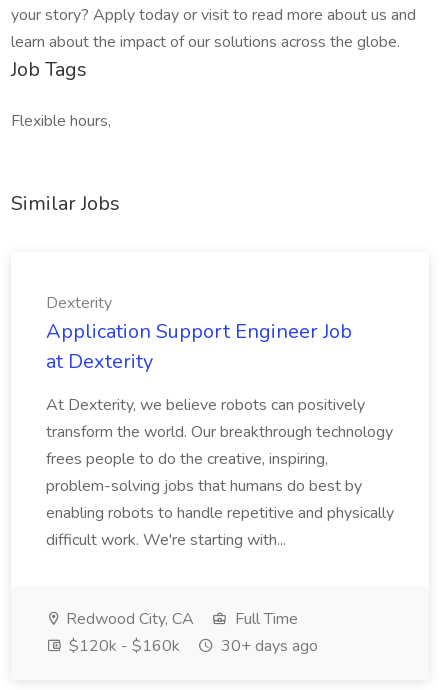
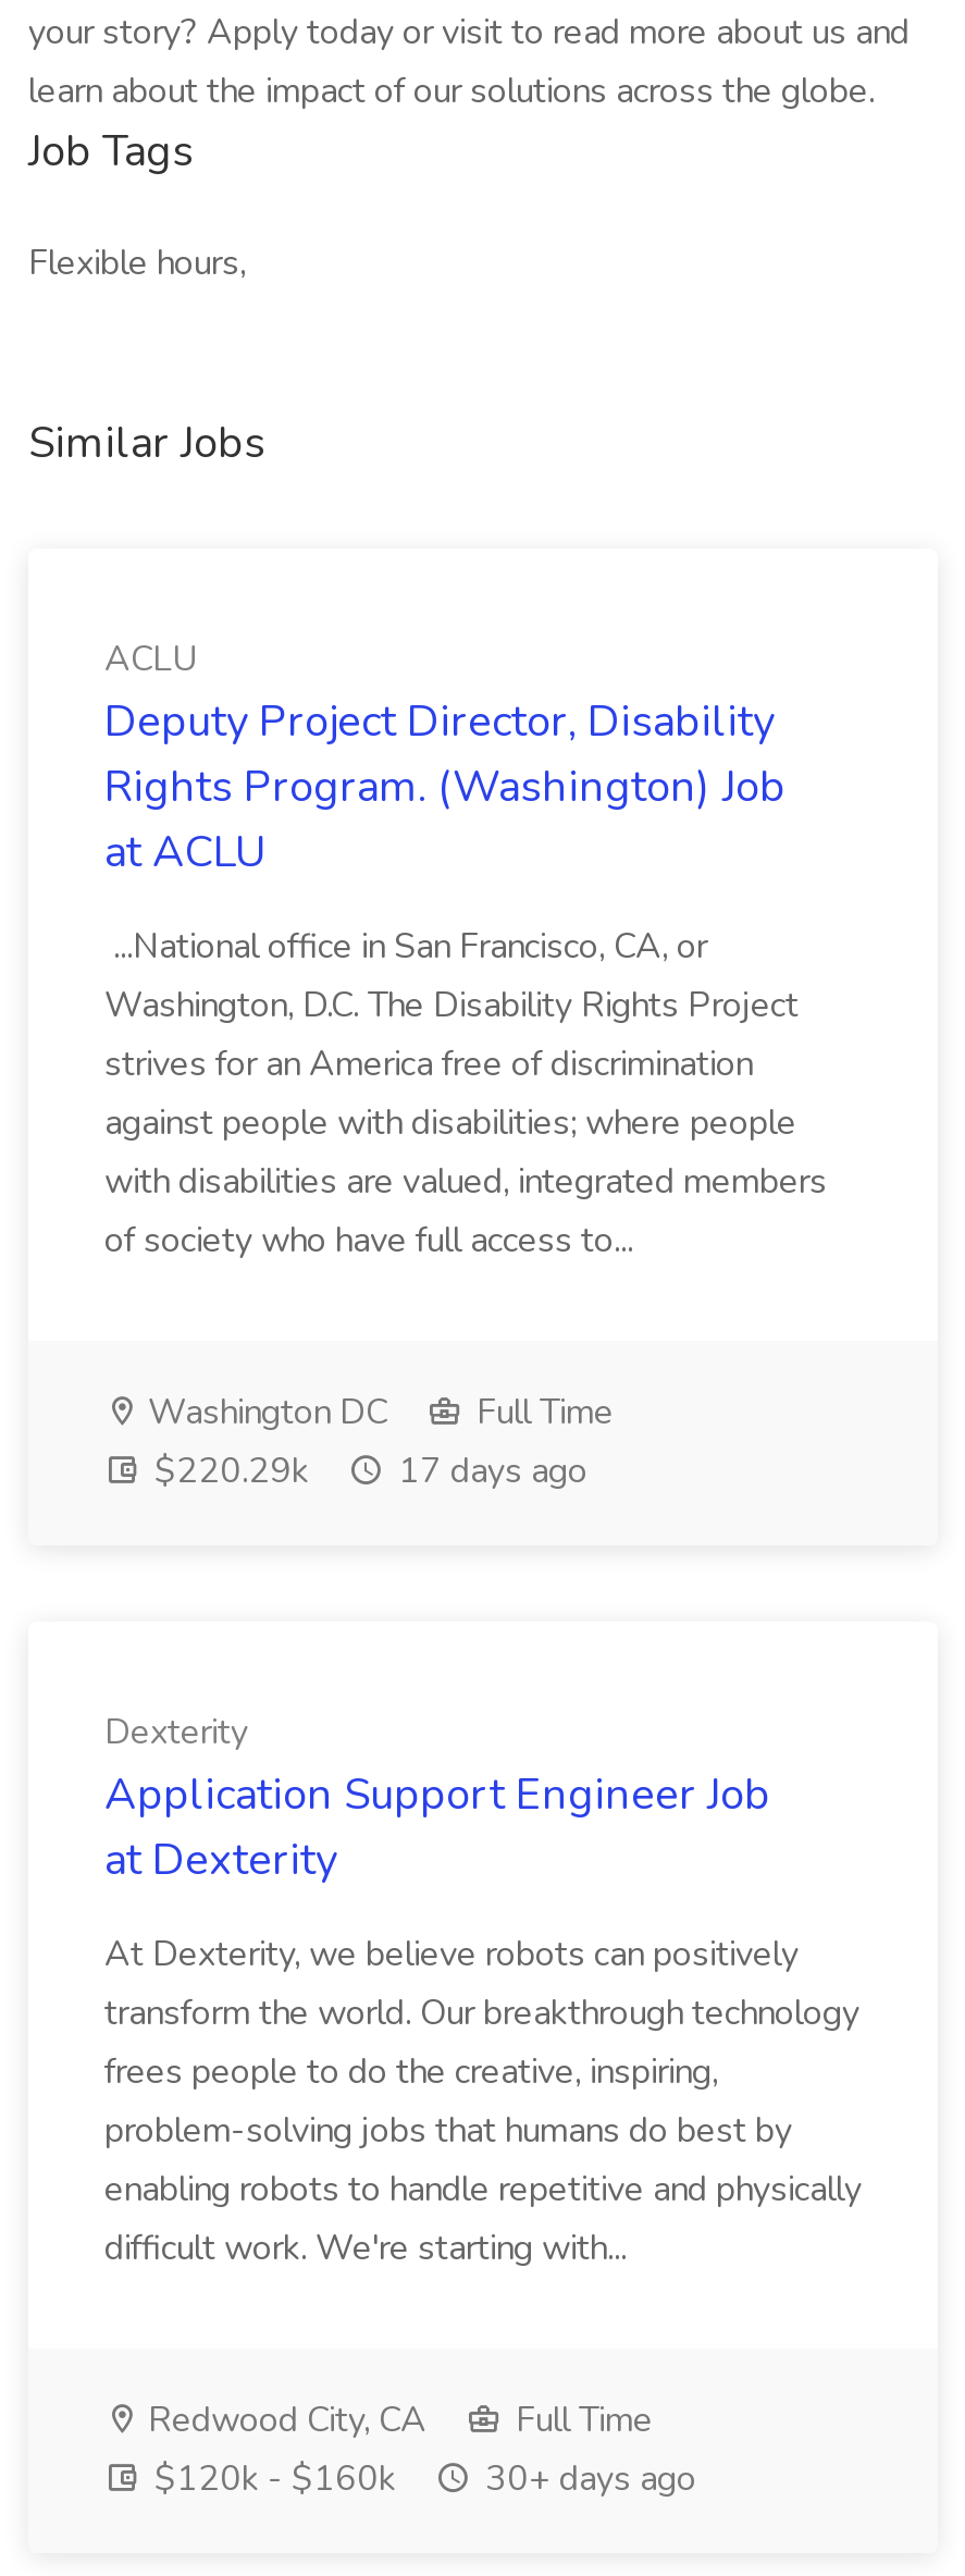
none -> [104,636,827,1265] ACLU | Deputy Project Director, Disability | Rights Program. (Washington) Job | at ACLU | ...National office in San Francisco, CA, or | Washington, D.C. The Disability Rights Project | strives for an America free of discrimination | against people with disabilities; where people | with disabilities are valued, integrated members | of society who have full access to...
none -> [139,1389,614,1495] Washington DC | Full Time | $220.29k | 17 days ago

